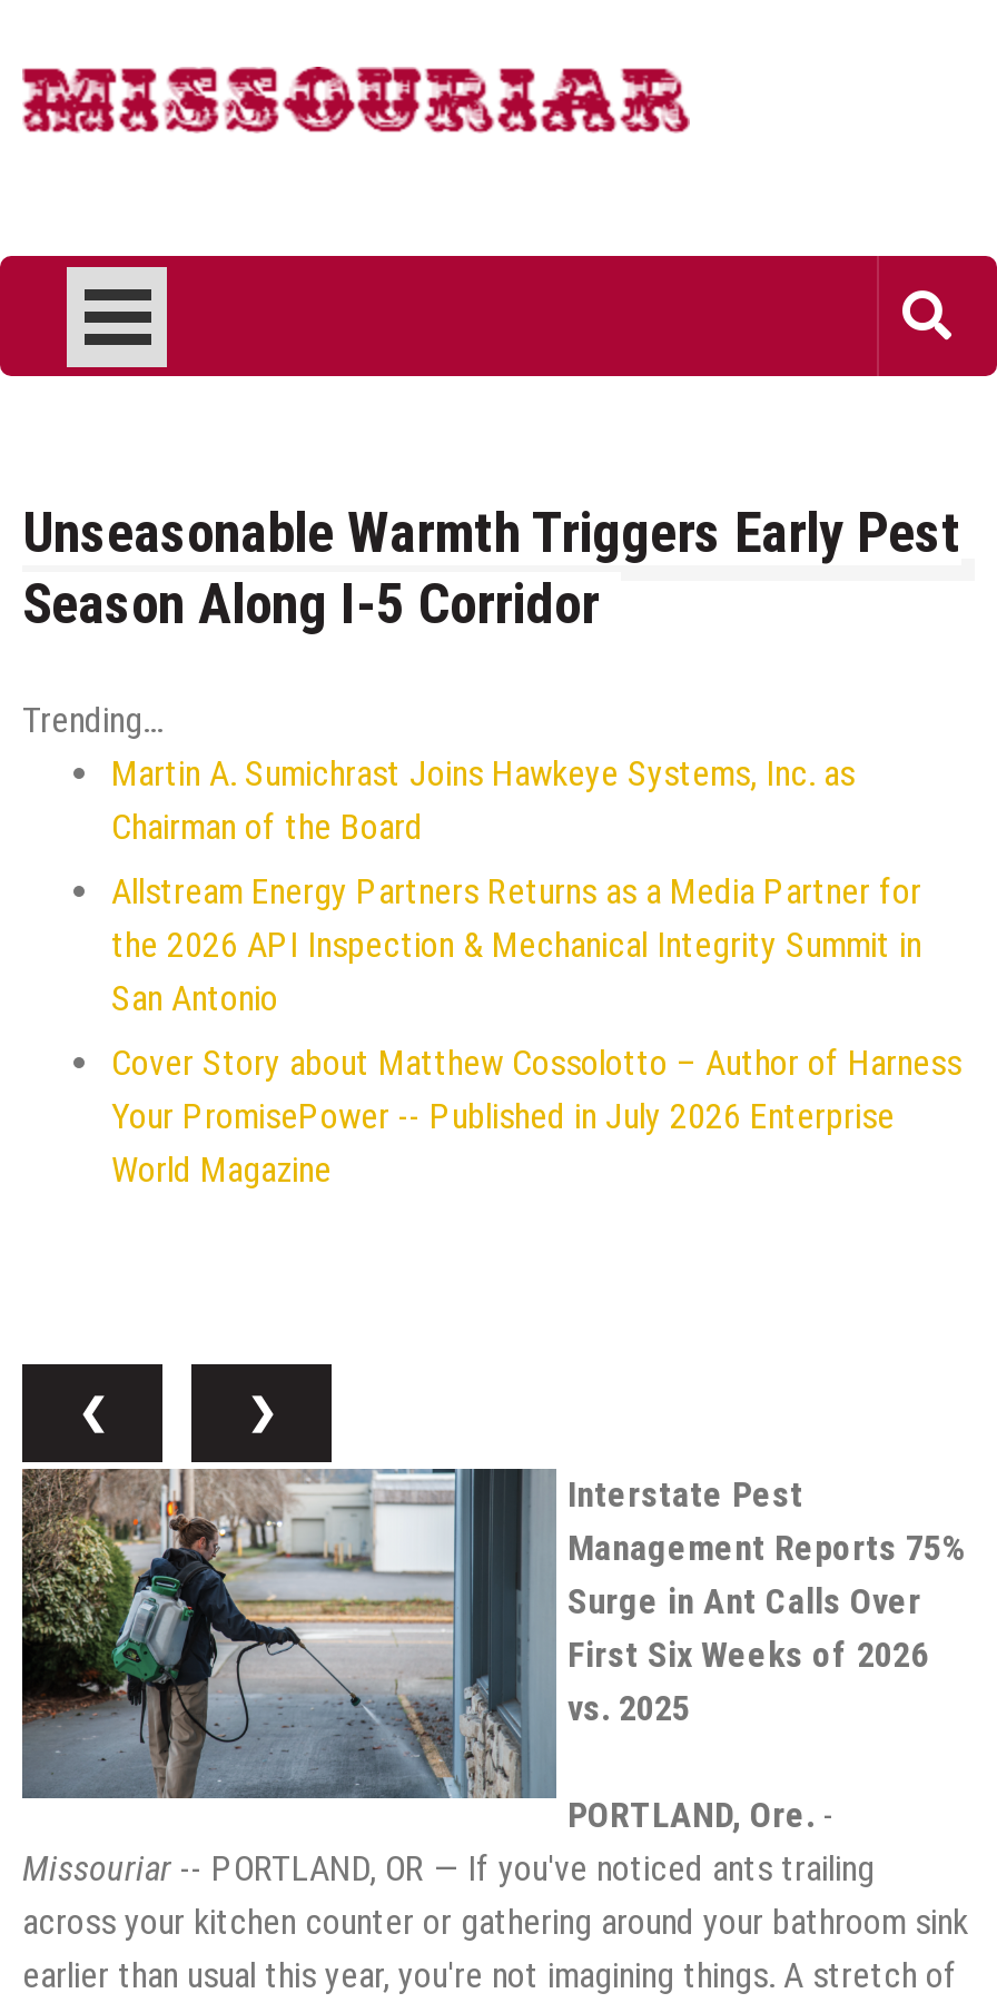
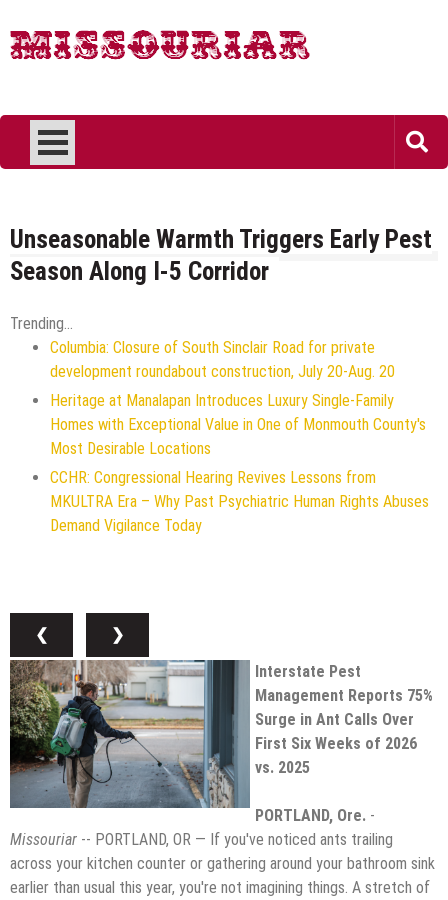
[111,752,855,848] Martin A. Sumichrast Joins Hawkeye Systems, Inc. as | Chairman of the Board -> [50,338,395,381] Columbia: Closure of South Sinclair Road for private | development roundabout construction, July 20-Aug. 20
[111,870,921,1019] Allstream Energy Partners Returns as a Media Partner for | the 2026 API Inspection & Mechanical Integrity Summit in | San Antonio -> [50,391,426,458] Heritage at Manalapan Introduces Luxury Single-Family | Homes with Exceptional Value in One of Monmouth County's | Most Desirable Locations
[111,1042,961,1191] Cover Story about Matthew Cossolotto – Author of Harness | Your PromisePower -- Published in July 2026 Enterprise | World Magazine -> [50,468,429,535] CCHR: Congressional Hearing Revives Lessons from | MKULTRA Era – Why Past Psychiatric Human Rights Abuses | Demand Vigilance Today

